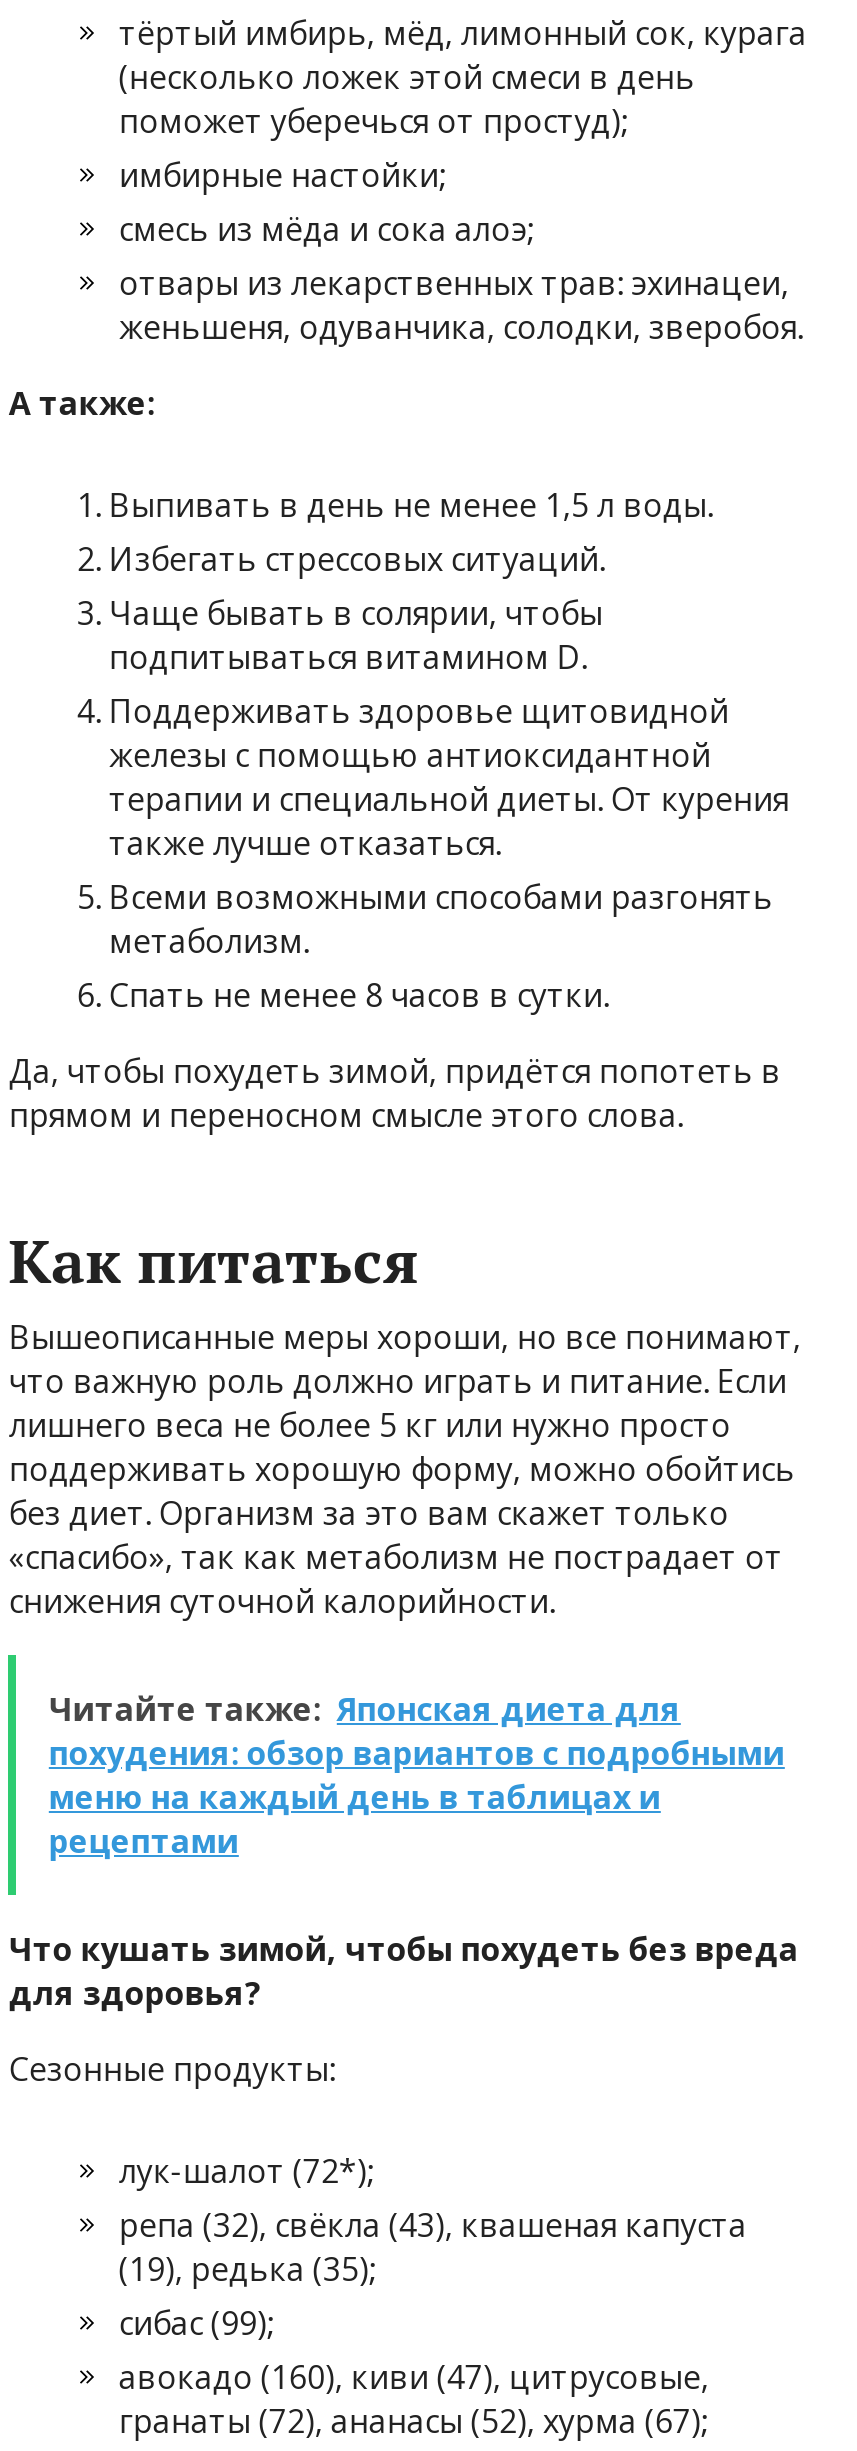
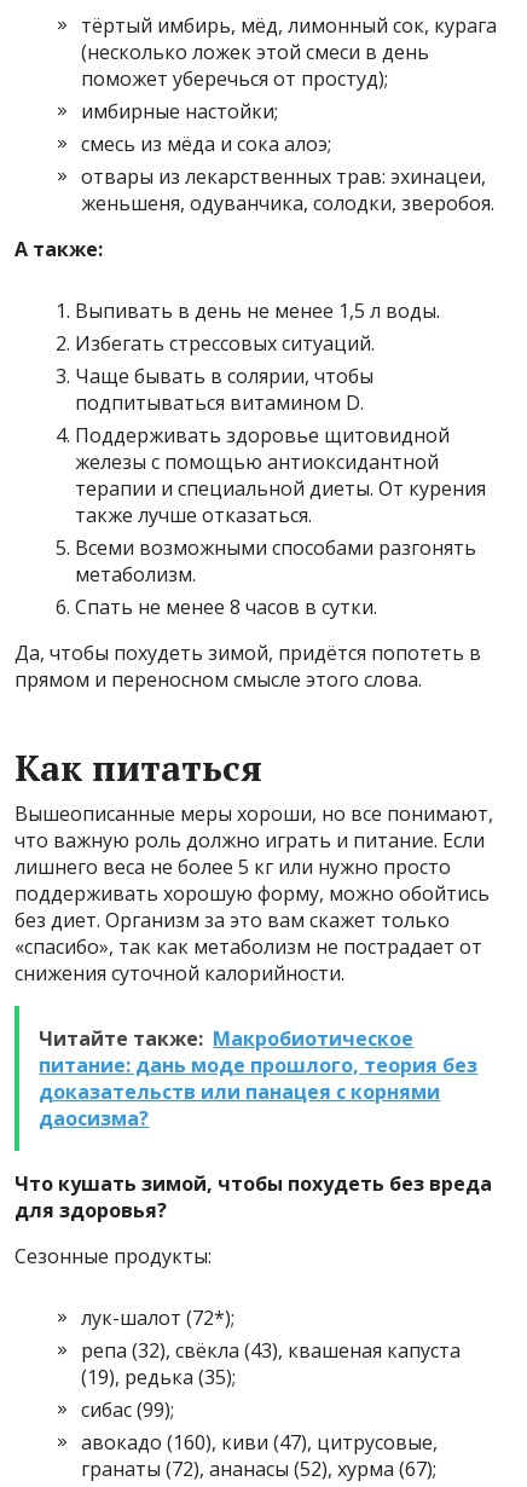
[49,1687,785,1863] Читайте также: Японская диета для | похудения: обзор вариантов с подробными | меню на каждый день в таблицах и | рецептами -> [39,1025,478,1132] Читайте также: Макробиотическое | питание: дань моде прошлого, теория без | доказательств или панацея с корнями | даосизма?

